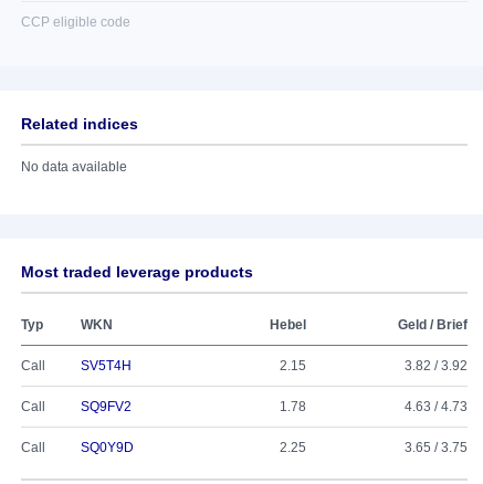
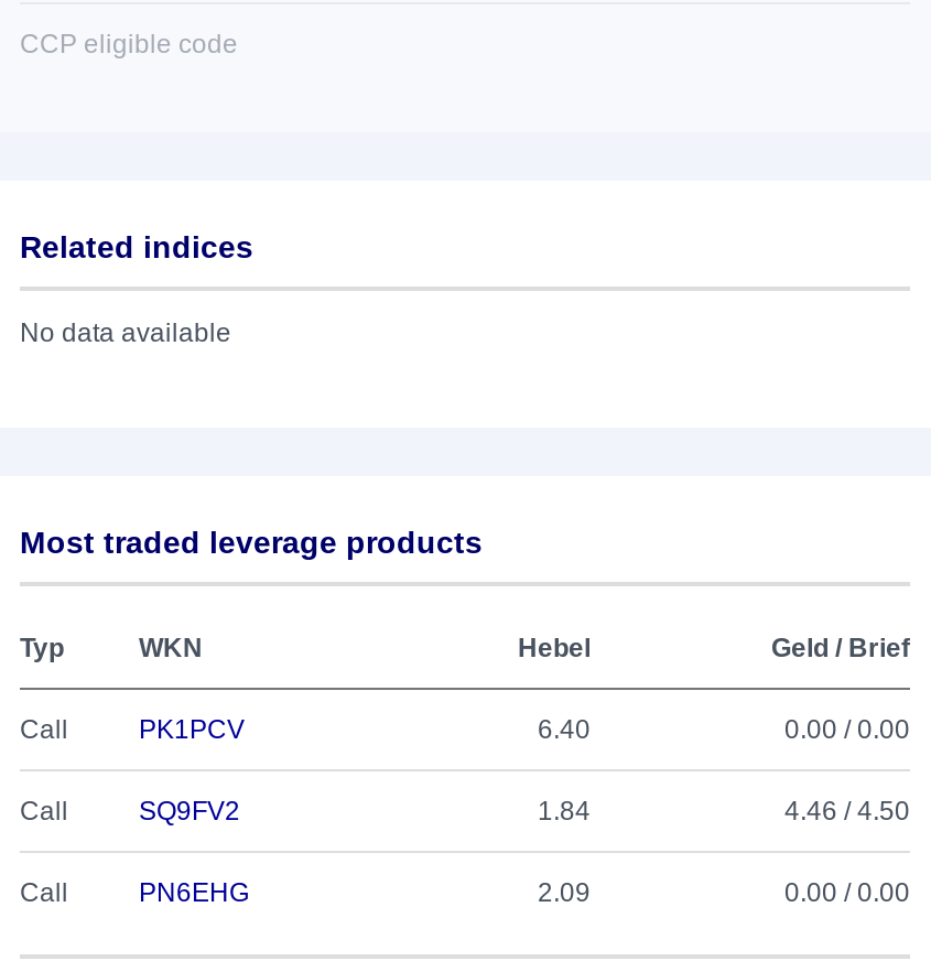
[81,358,468,373] SV5T4H | 2.15 | 3.82 / 3.92 -> [139,714,910,745] PK1PCV | 6.40 | 0.00 / 0.00
[280,399,306,414] 1.78 -> [538,796,591,827] 1.84
[405,399,468,414] 4.63 / 4.73 -> [784,796,910,827] 4.46 / 4.50
[81,440,468,455] SQ0Y9D | 2.25 | 3.65 / 3.75 -> [139,877,910,908] PN6EHG | 2.09 | 0.00 / 0.00

